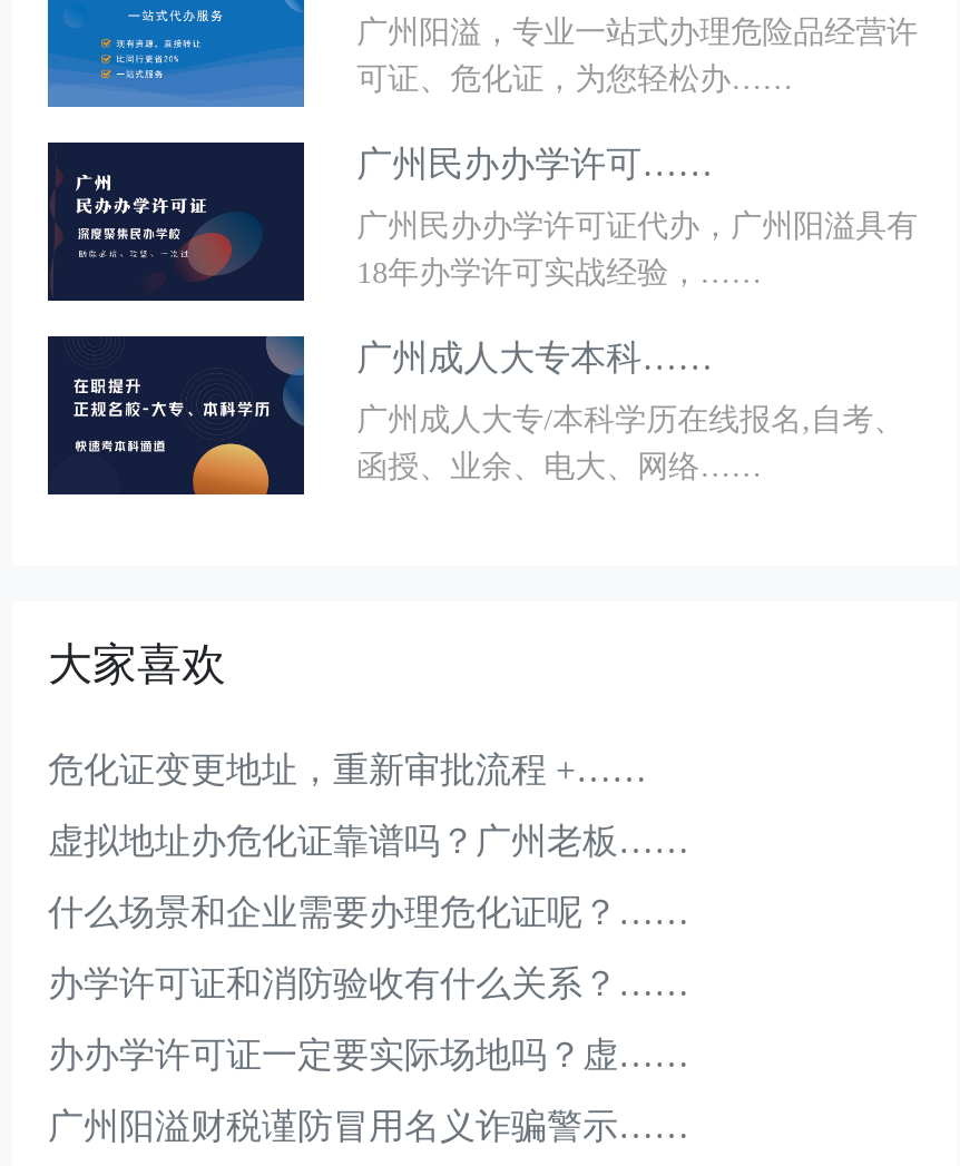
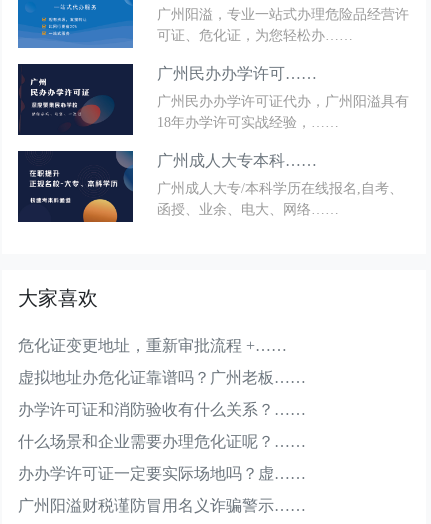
moved [48,894,689,931] -> [18,433,306,450]: 什么场景和企业需要办理危化证呢？……
moved [48,965,689,1003] -> [18,401,306,418]: 办学许可证和消防验收有什么关系？……

